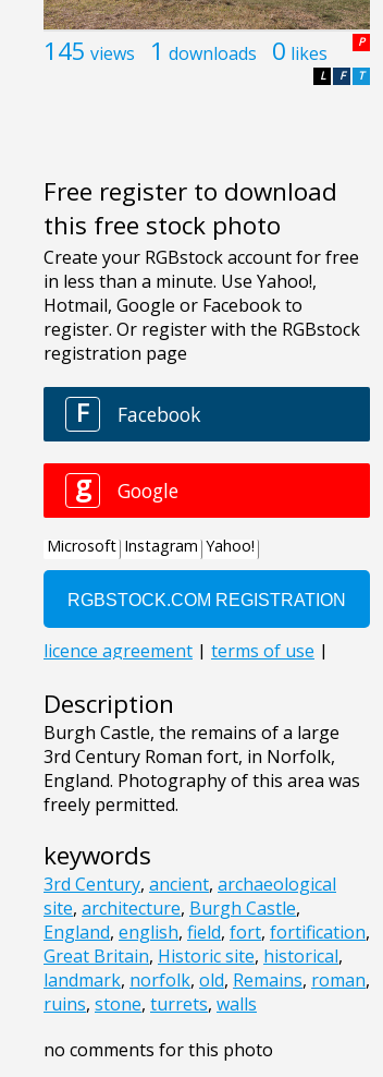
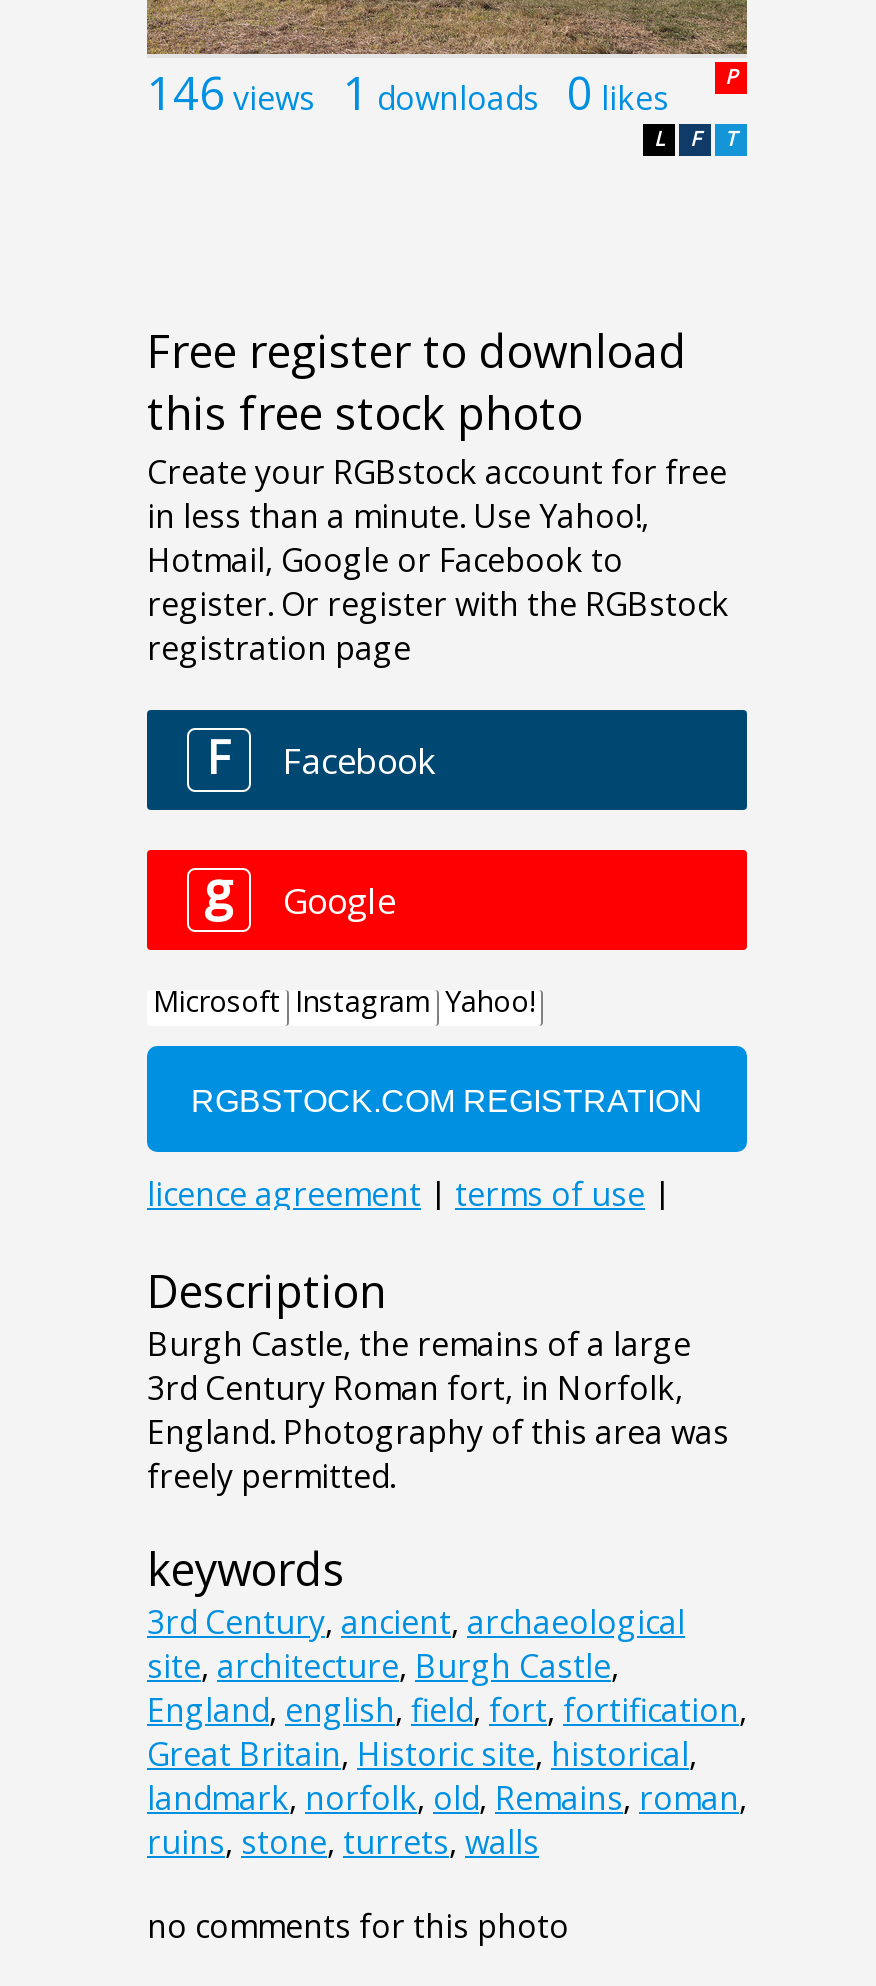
[44,34,328,67] 145 views 1 downloads 0 likes -> [147,62,669,124] 146 views 1 downloads 0 likes

